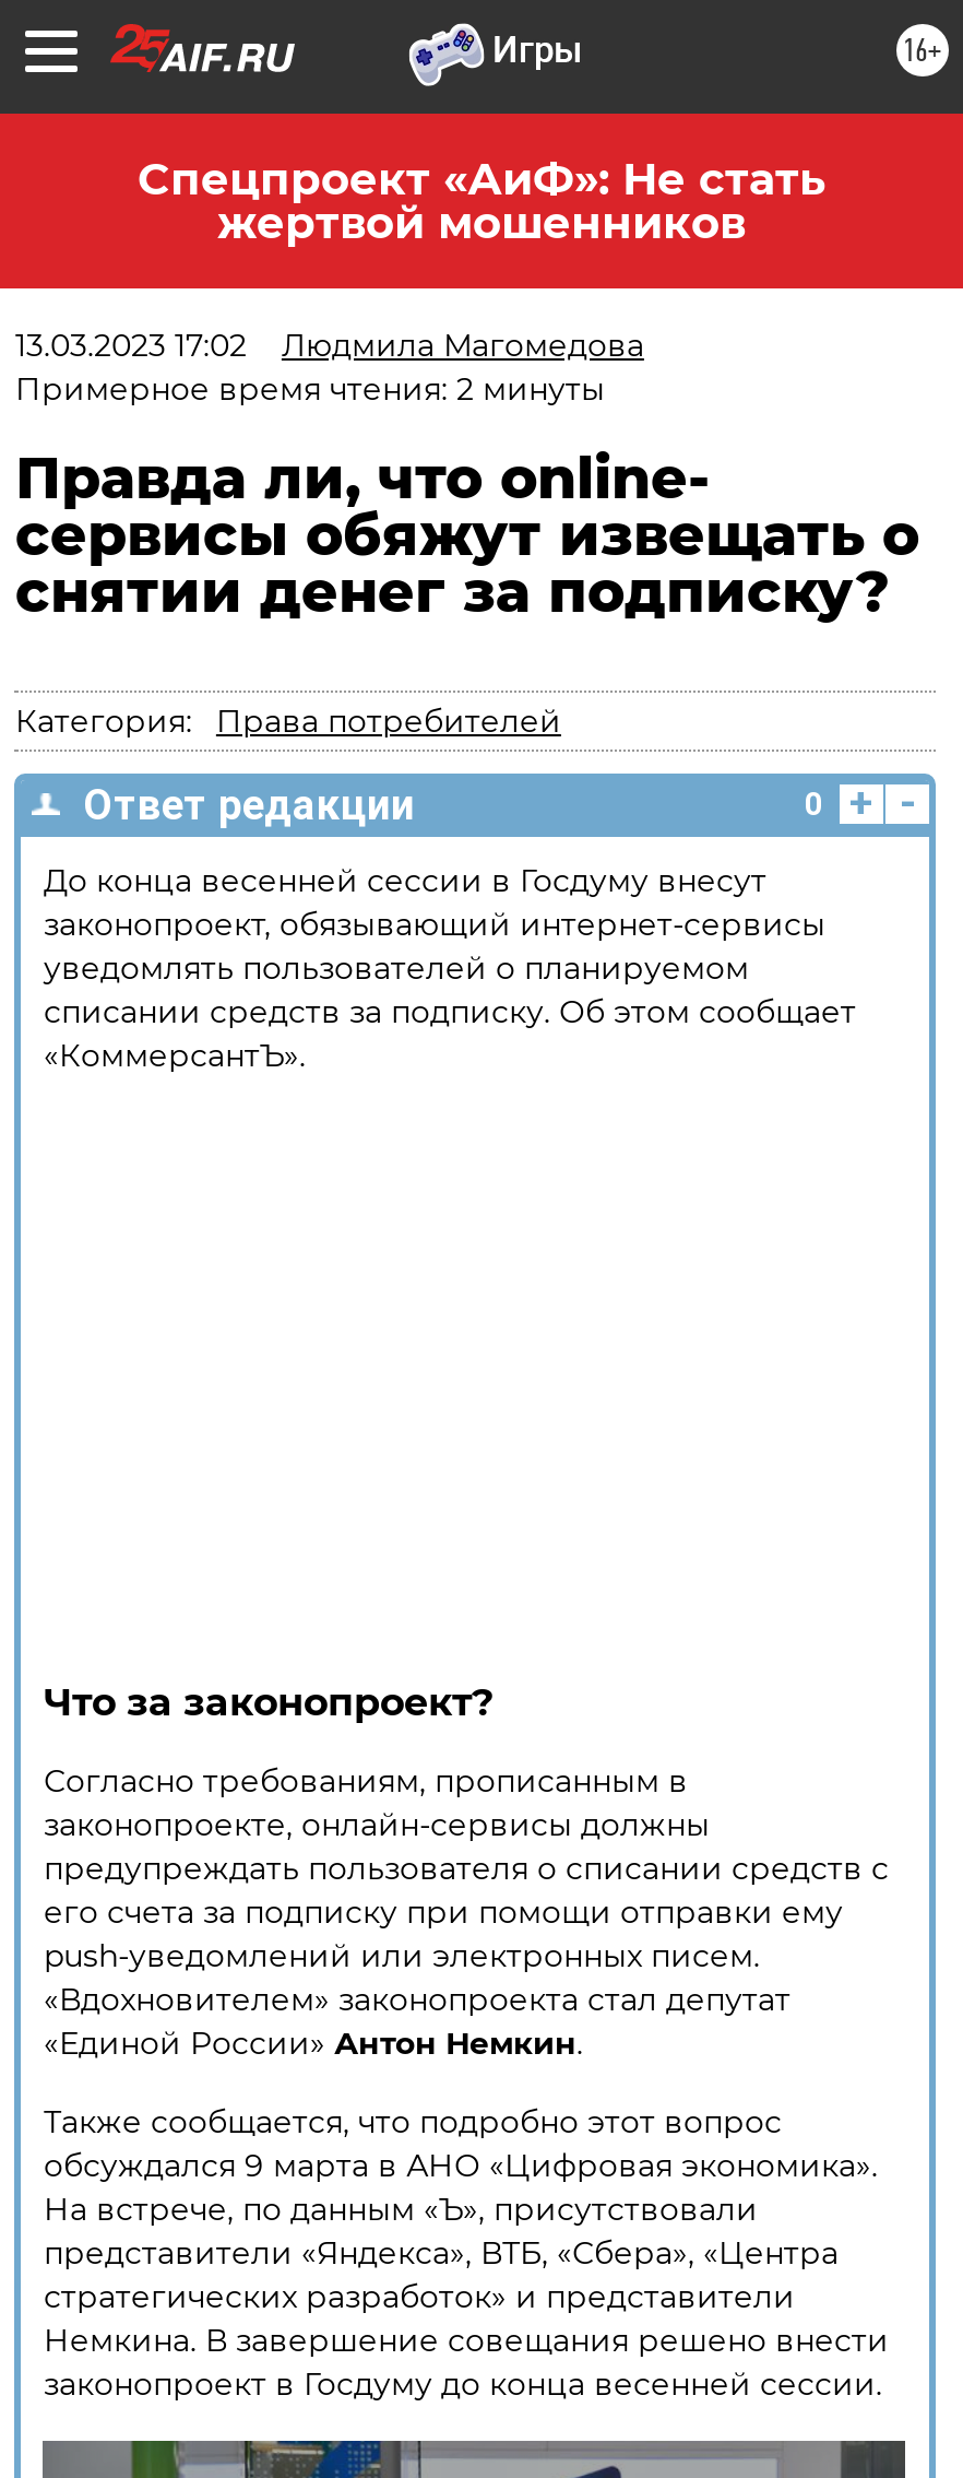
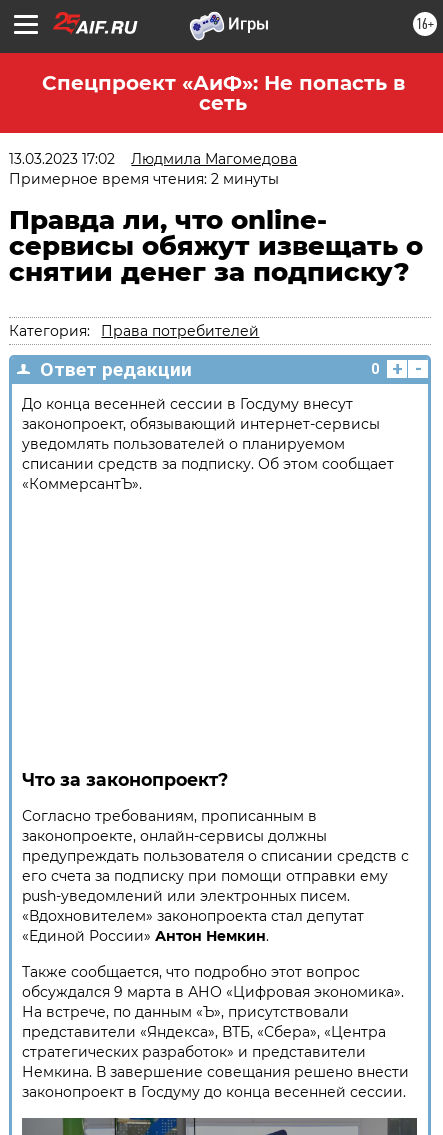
[138,153,825,249] Спецпроект «АиФ»: Не стать | жертвой мошенников -> [41,71,404,115] Спецпроект «АиФ»: Не попасть в | сеть

